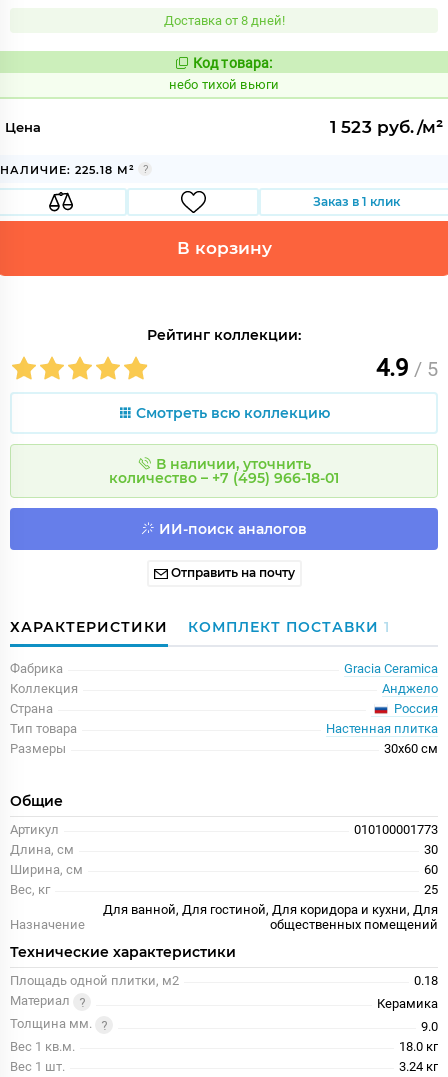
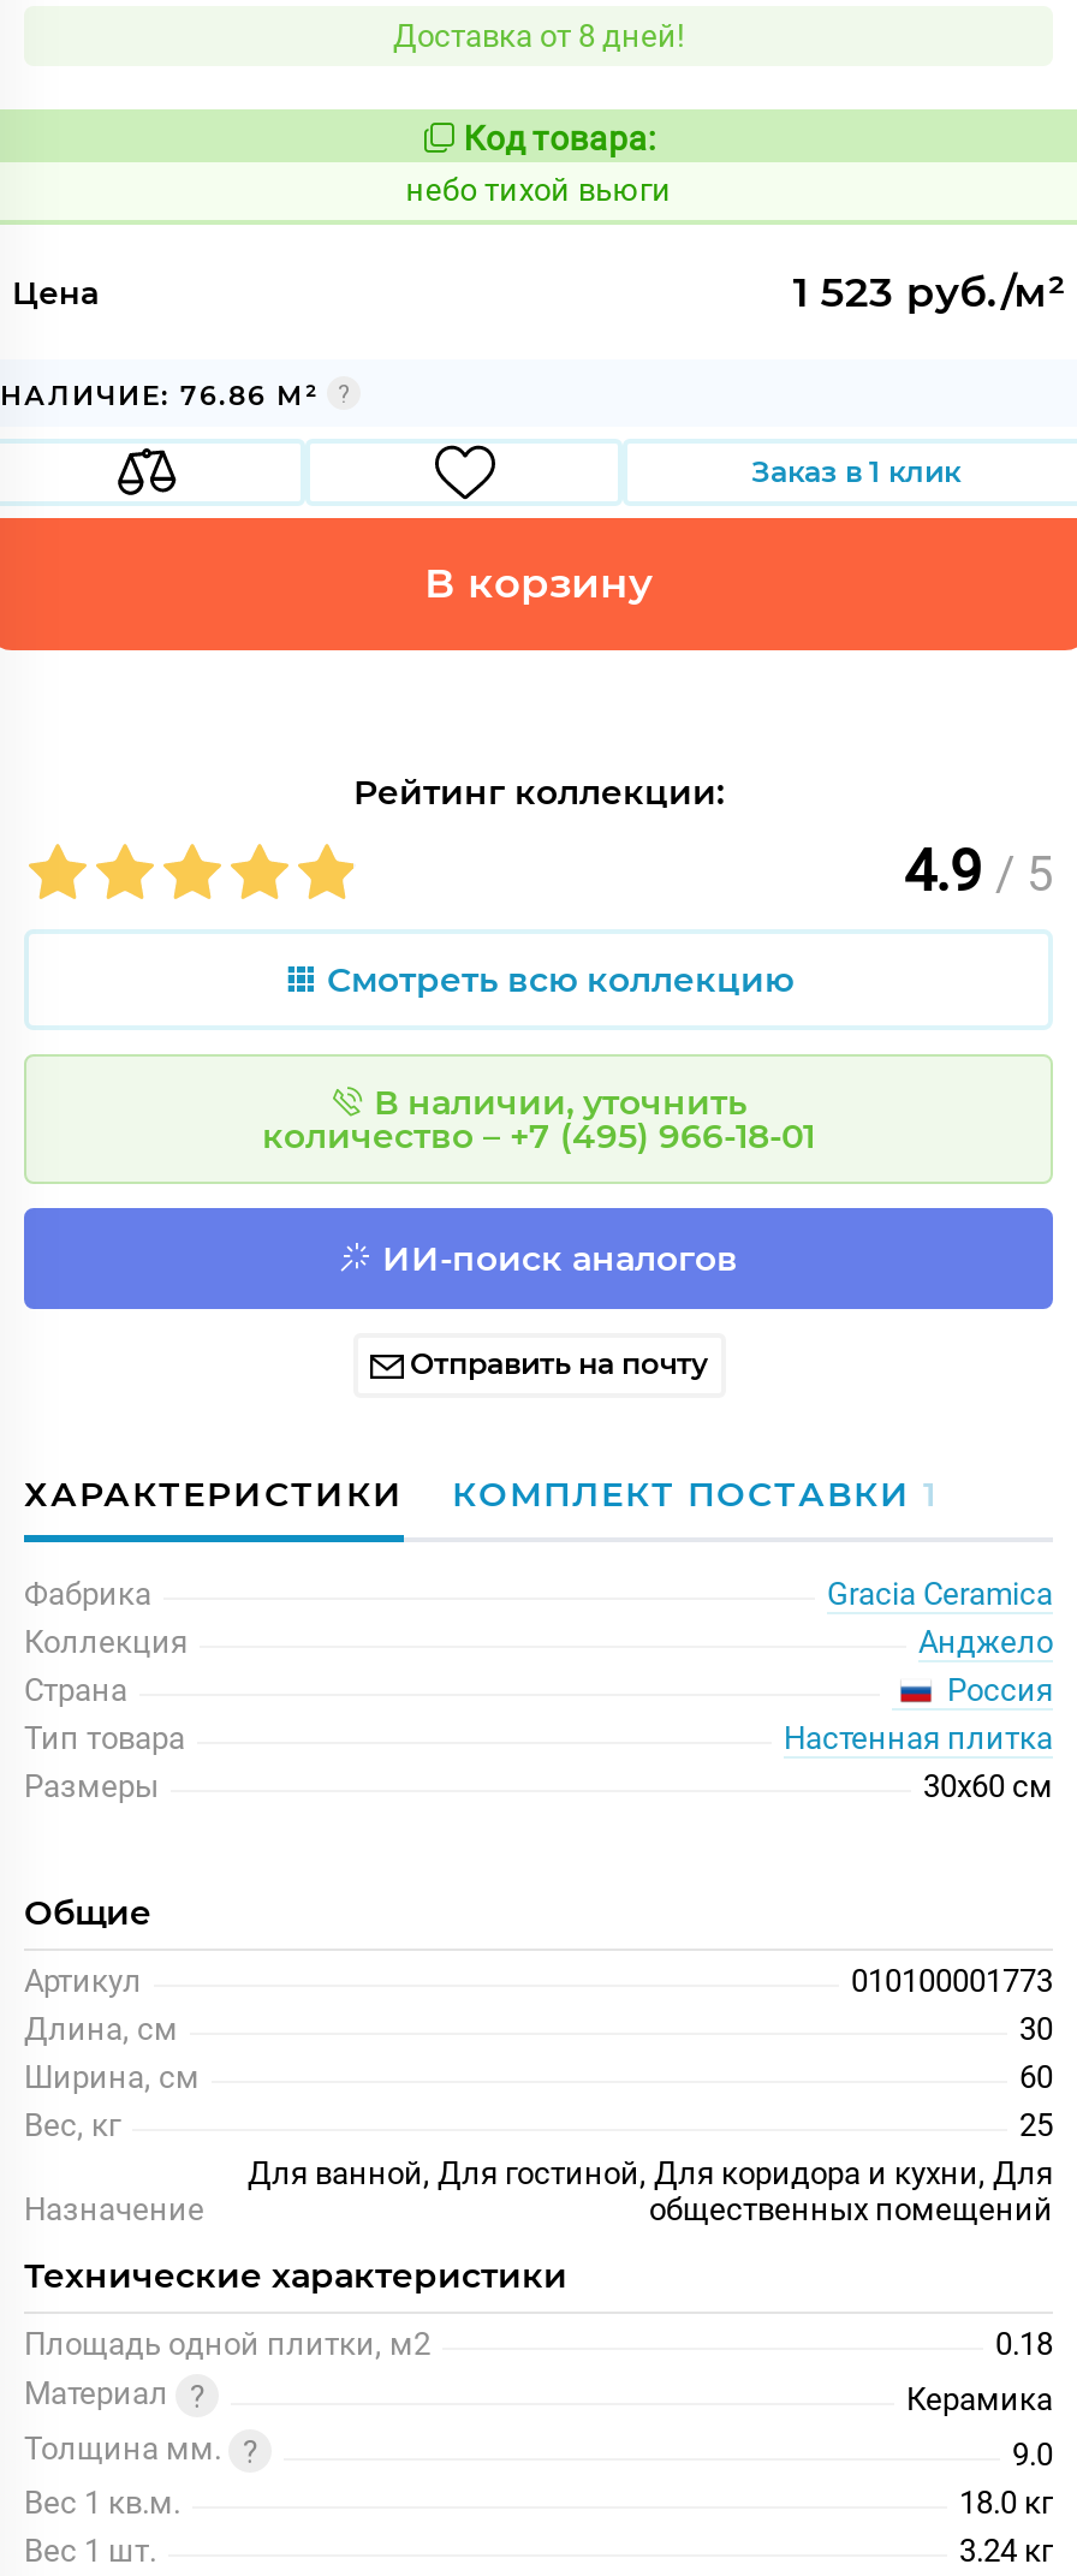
[0,163,135,177] НАЛИЧИЕ: 225.18 М² -> [0,379,320,412] НАЛИЧИЕ: 76.86 М²

